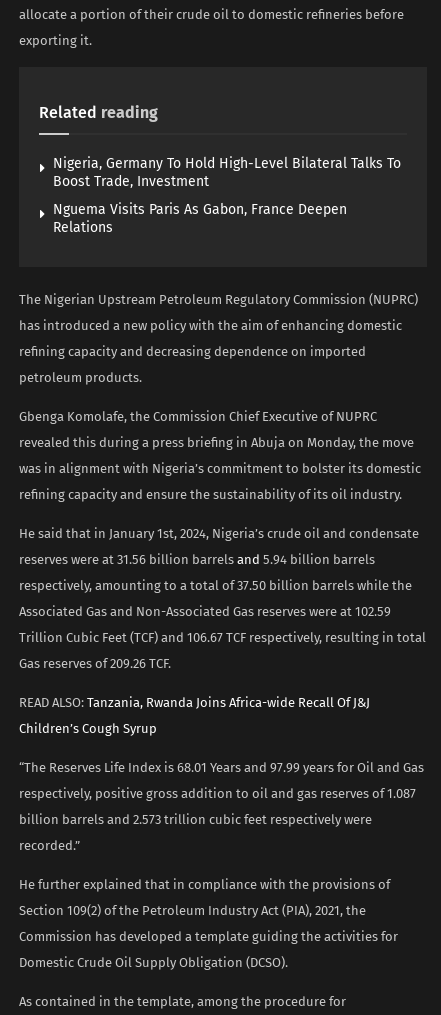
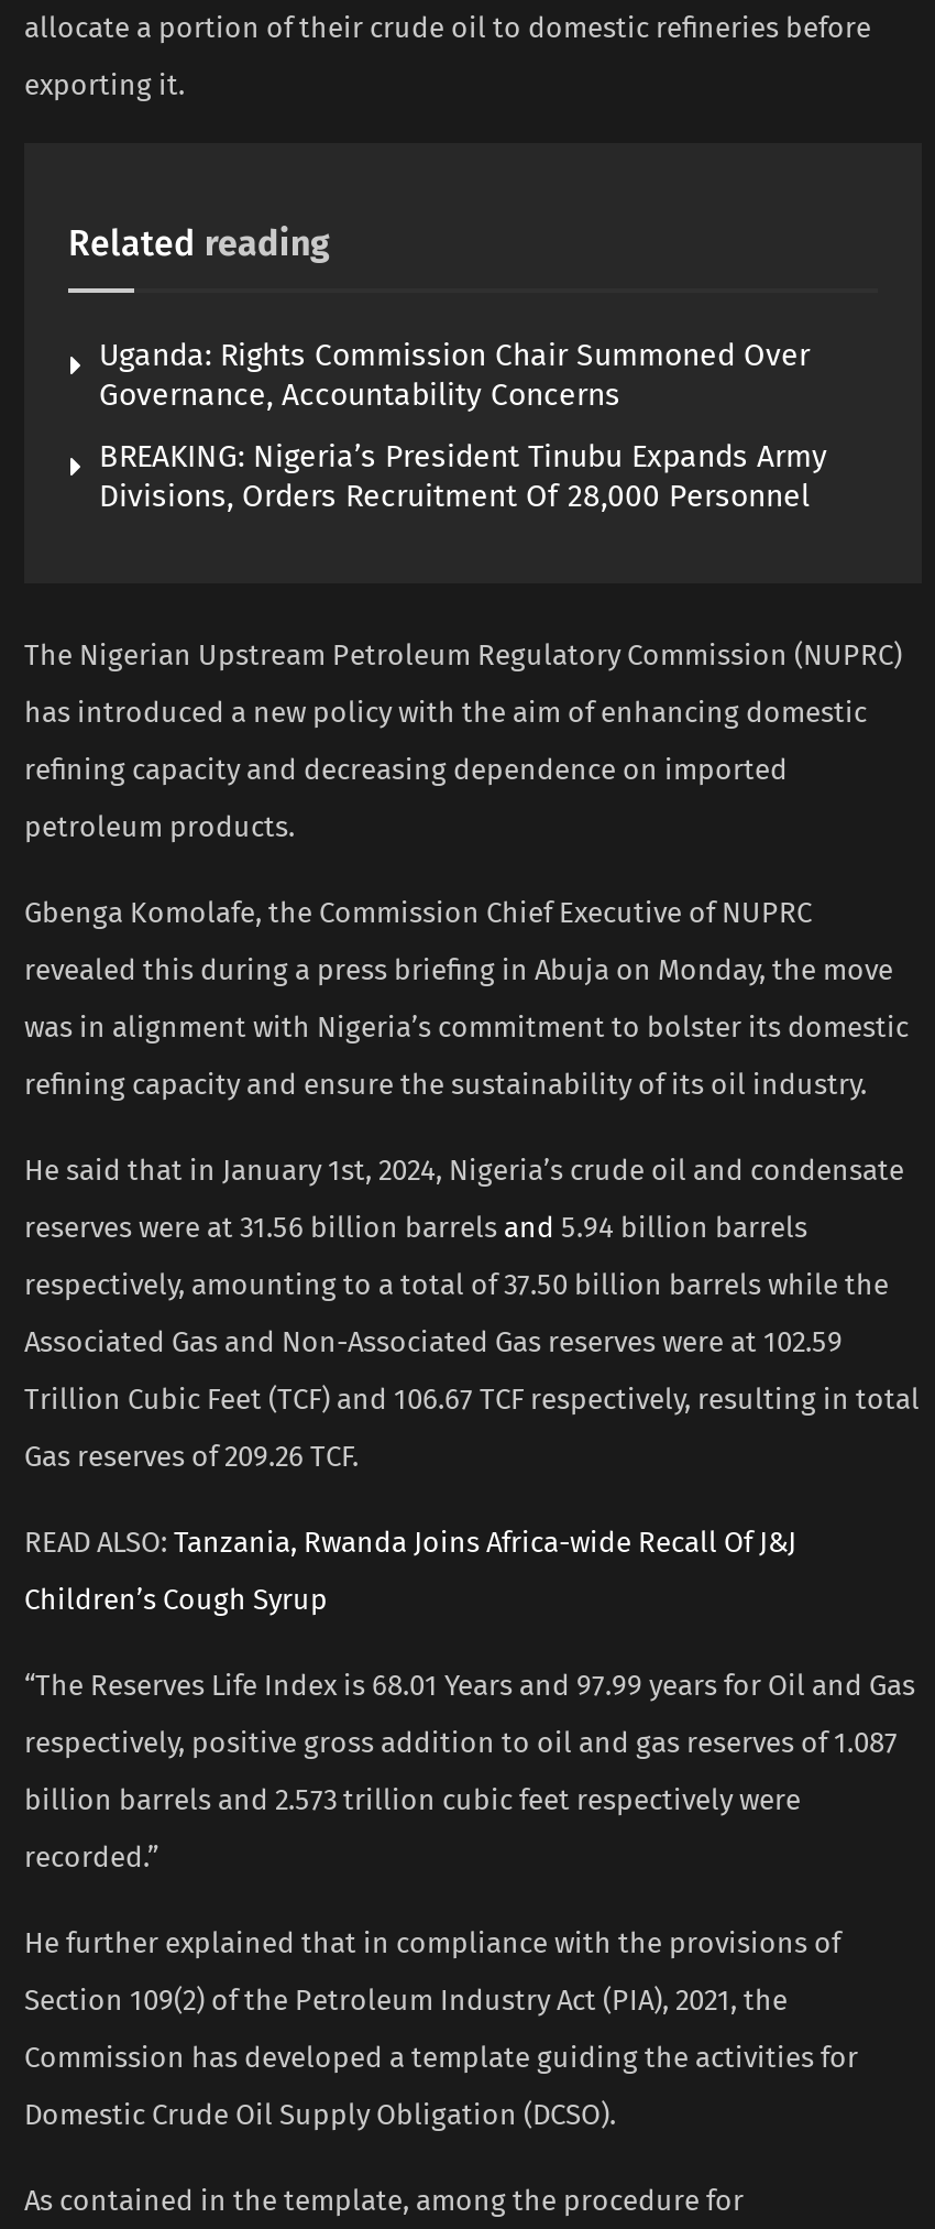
[53,155,401,190] Nigeria, Germany To Hold High-Level Bilateral Talks To | Boost Trade, Investment -> [99,336,810,413] Uganda: Rights Commission Chair Summoned Over | Governance, Accountability Concerns
[53,201,347,236] Nguema Visits Paris As Gabon, France Deepen | Relations -> [99,438,827,515] BREAKING: Nigeria’s President Tinubu Expands Army | Divisions, Orders Recruitment Of 28,000 Personnel

